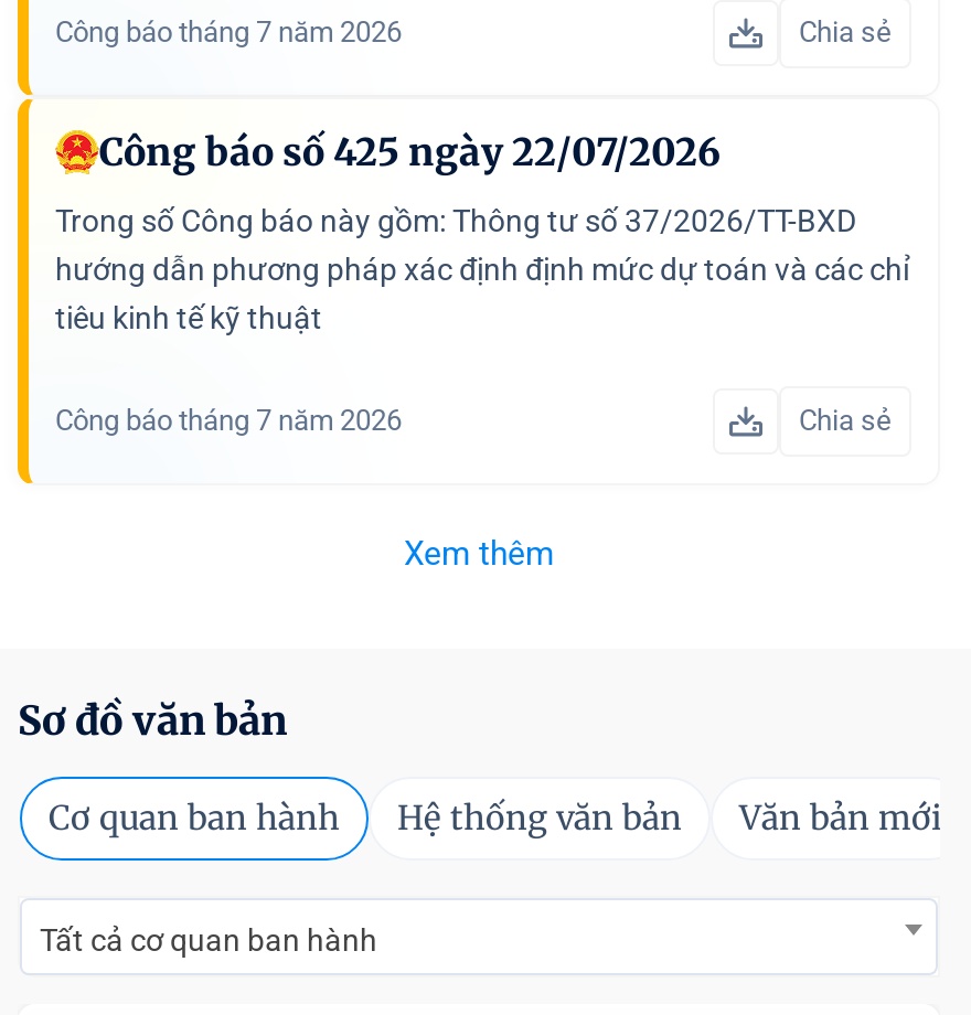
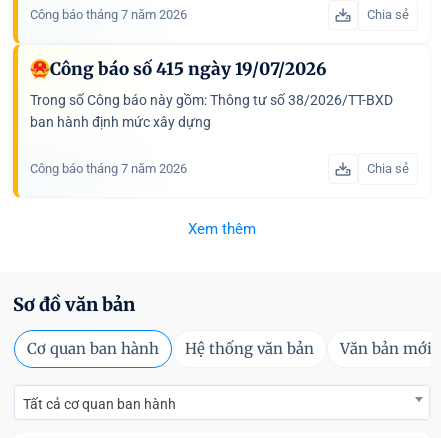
[99,127,722,175] Công báo số 425 ngày 22/07/2026 -> [50,57,327,79] Công báo số 415 ngày 19/07/2026
[55,202,909,334] Trong số Công báo này gồm: Thông tư số 37/2026/TT-BXD | hướng dẫn phương pháp xác định định mức dự toán và các chỉ | tiêu kinh tế kỹ thuật -> [30,91,393,129] Trong số Công báo này gồm: Thông tư số 38/2026/TT-BXD | ban hành định mức xây dựng

